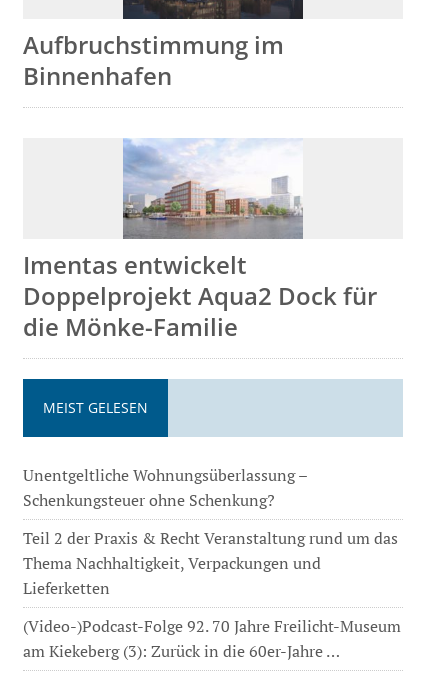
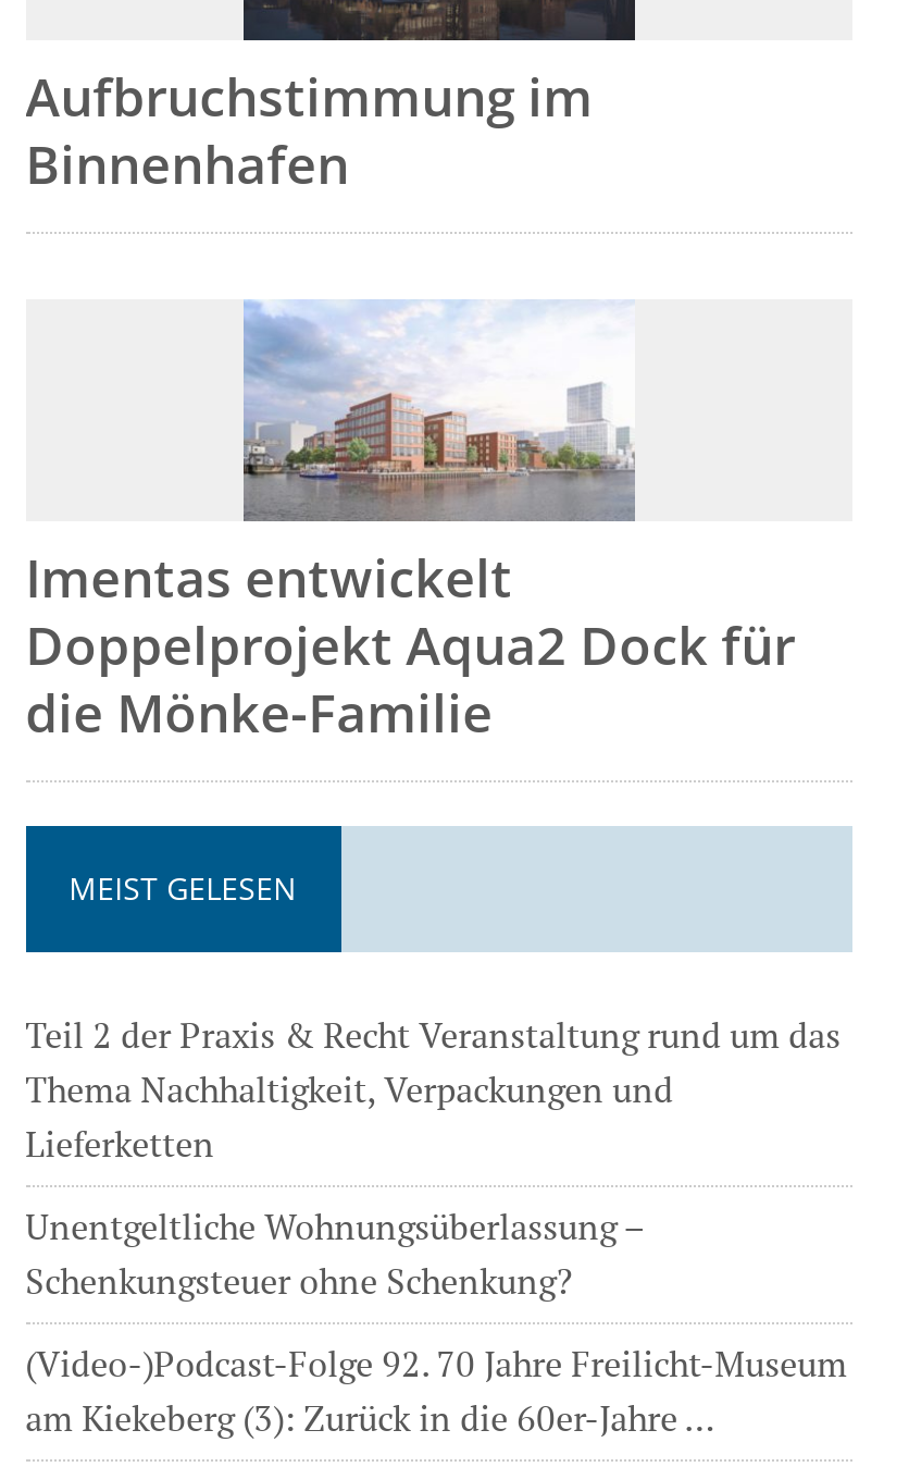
moved [23,464,307,511] -> [25,1202,643,1304]: Unentgeltliche Wohnungsüberlassung – | Schenkungsteuer ohne Schenkung?
moved [23,527,398,599] -> [25,1011,841,1167]: Teil 2 der Praxis & Recht Veranstaltung rund um das | Thema Nachhaltigkeit, Verpackungen und | Lieferketten

